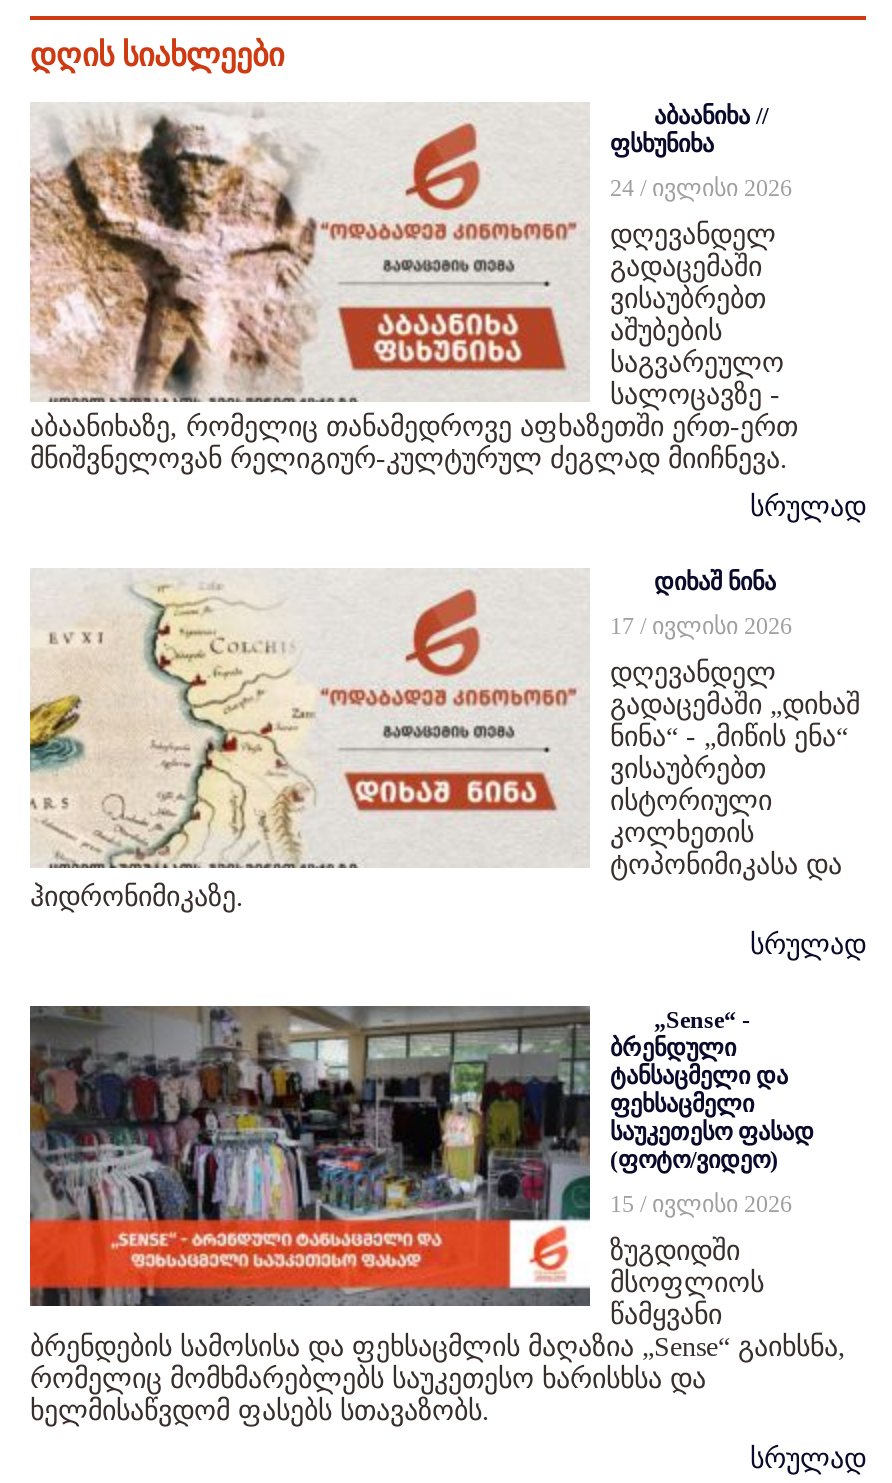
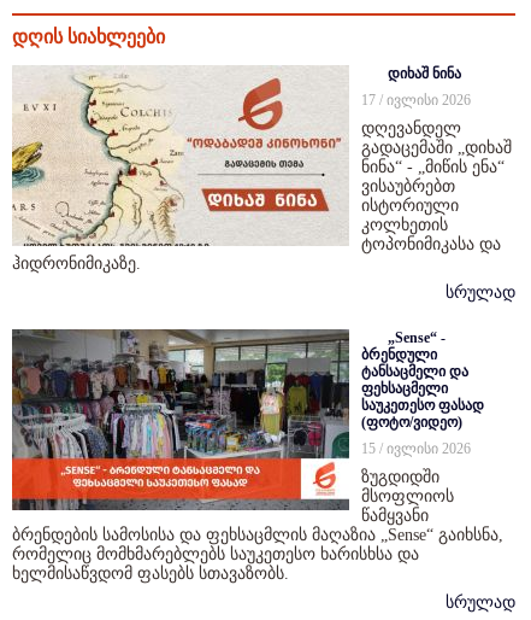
[30,102,866,522] [image] | აბაანიხა // | ფსხუნიხა | 24 / ივლისი 2026 | დღევანდელ | გადაცემაში | ვისაუბრებთ | აშუბების | საგვარეულო | სალოცავზე - | აბაანიხაზე, რომელიც თანამედროვე აფხაზეთში ერთ-ერთ | მნიშვნელოვან რელიგიურ-კულტურულ ძეგლად მიიჩნევა. | სრულად -> none
[338,306,568,372] [image] -> none

